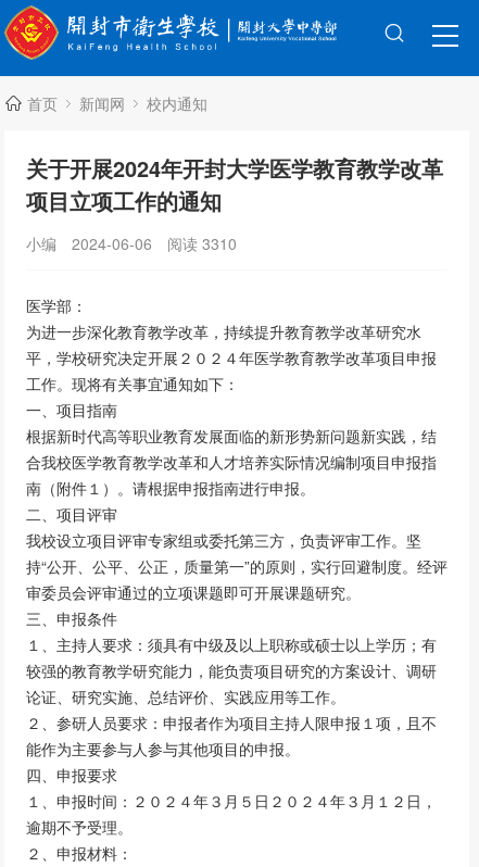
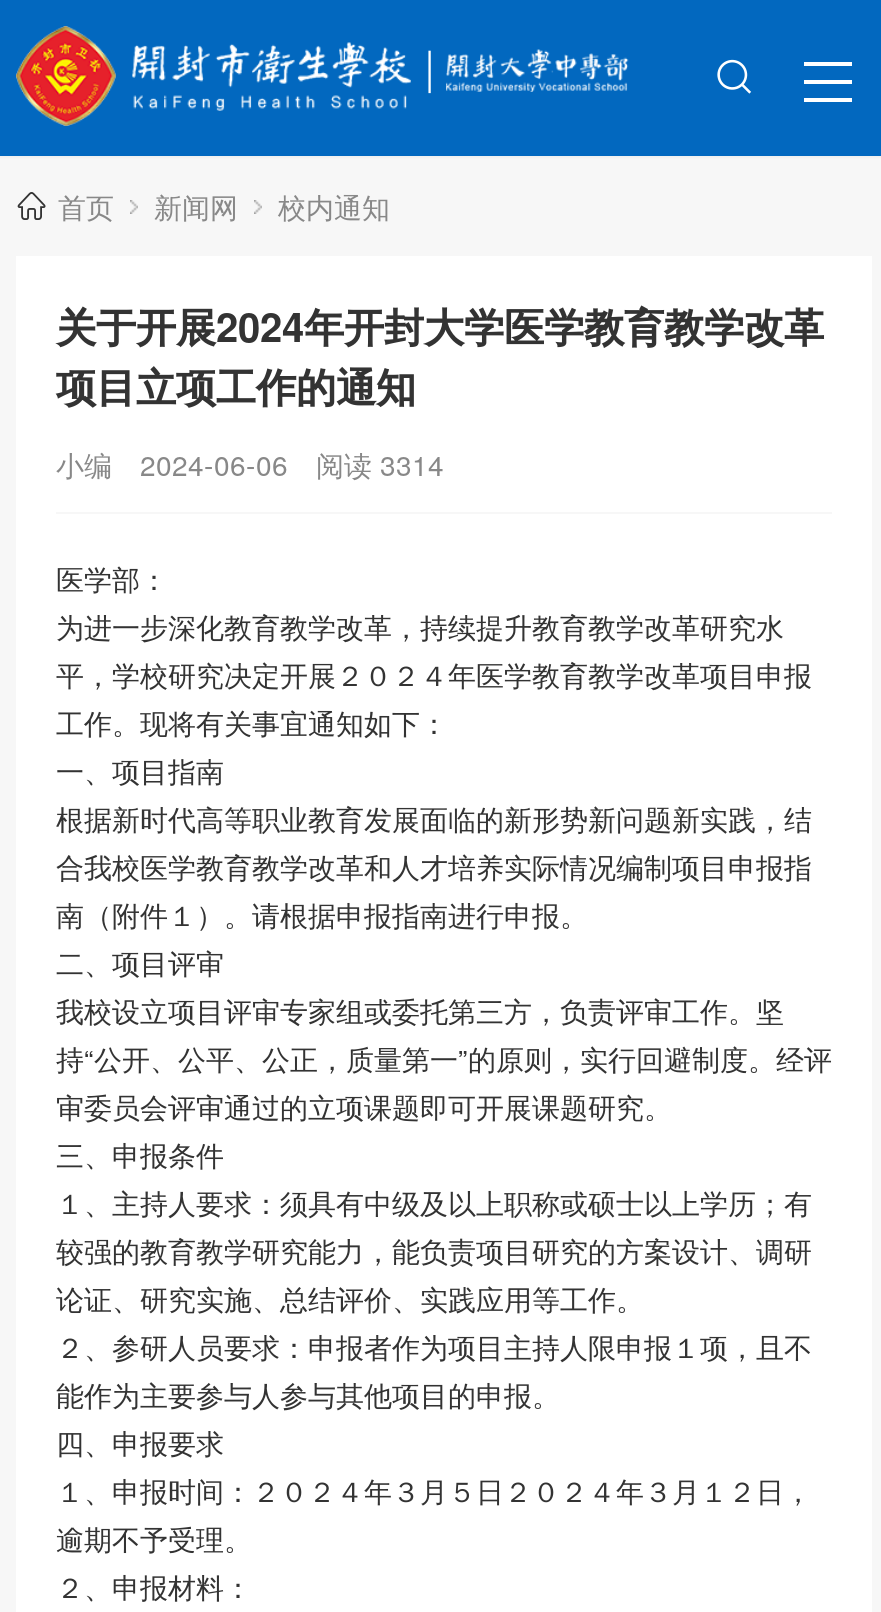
[26,233,237,254] 小编 2024-06-06 阅读3310 -> [56,444,444,484] 小编 2024-06-06 阅读3314

